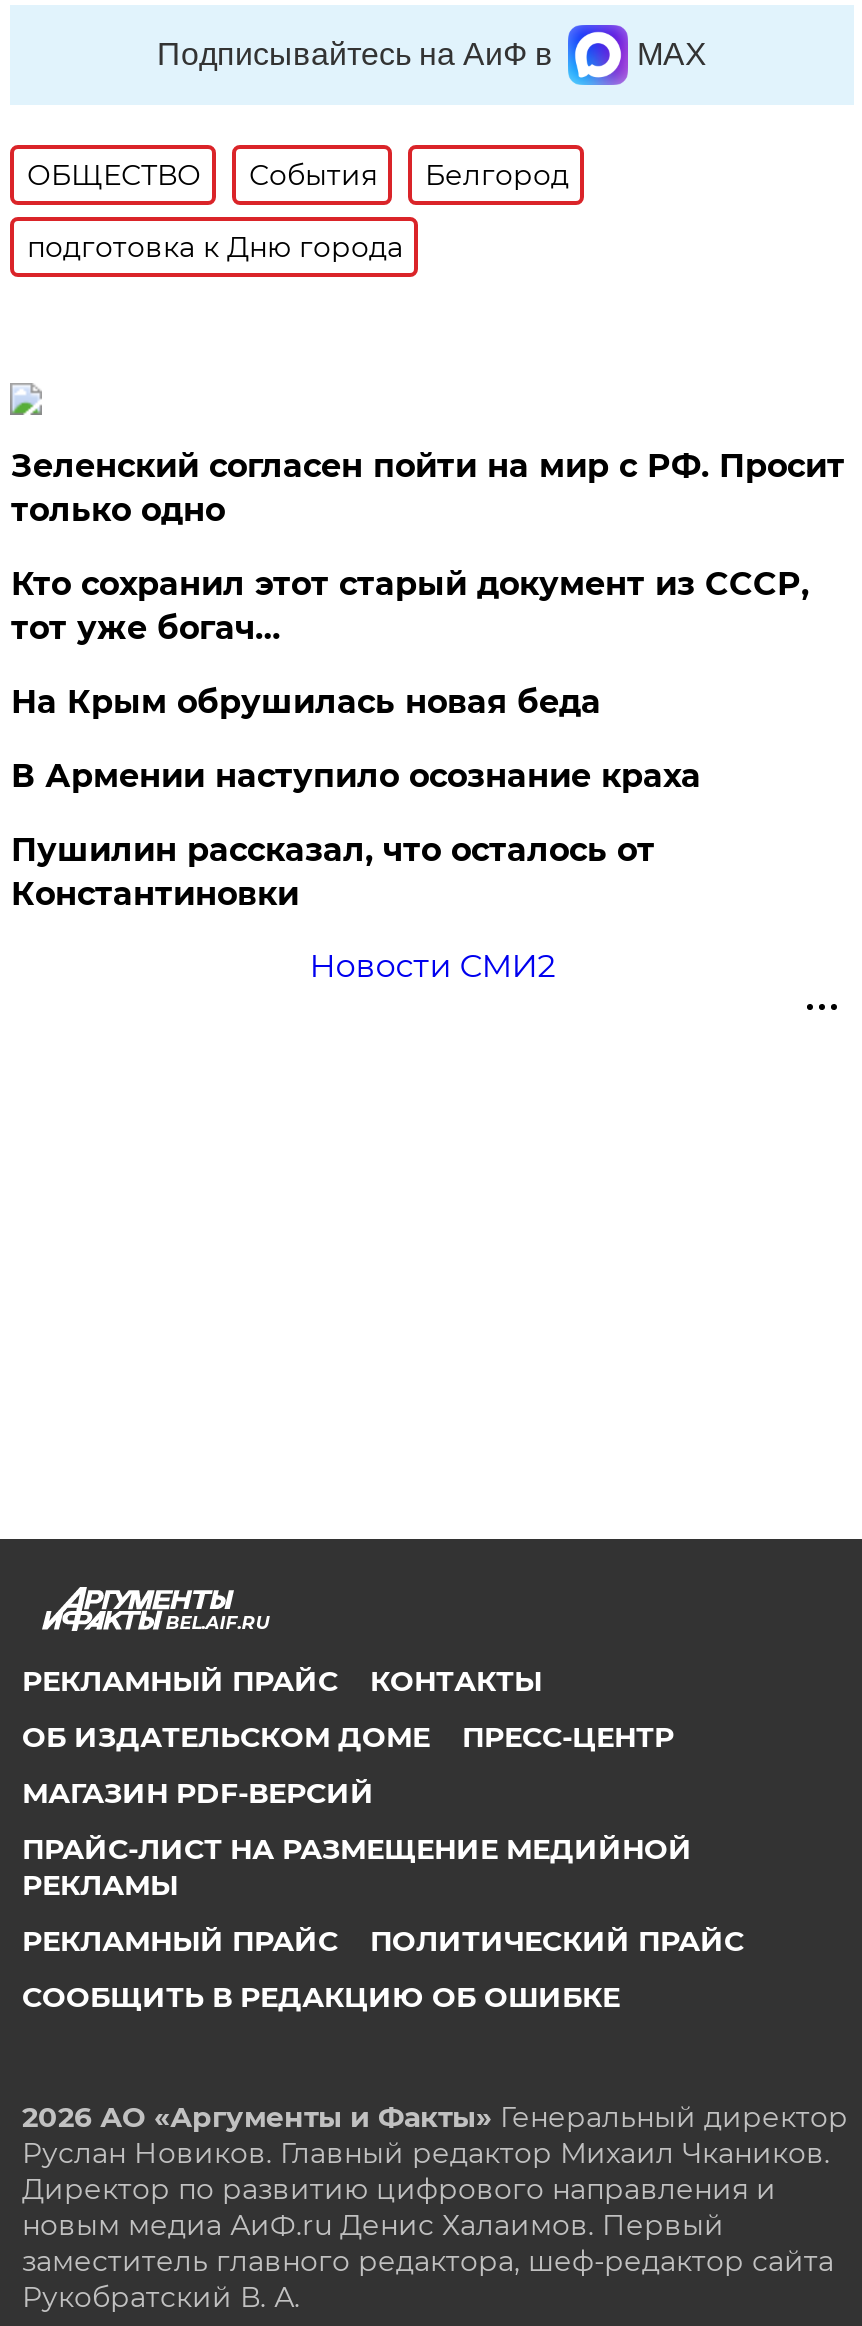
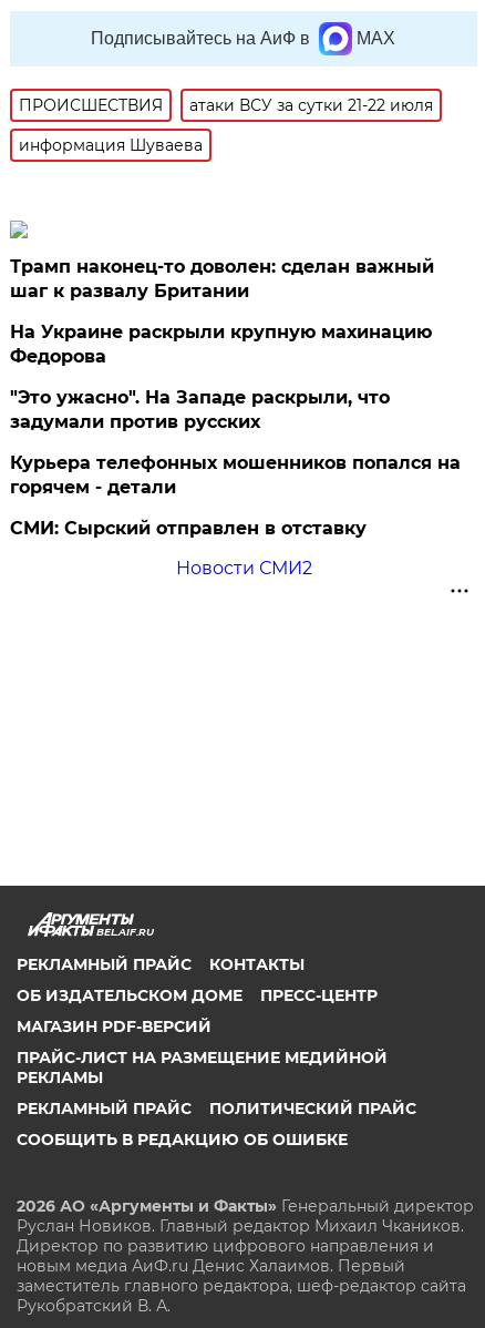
[27,158,569,194] ОБЩЕСТВО | События | Белгород -> [19,96,433,116] ПРОИСШЕСТВИЯ | атаки ВСУ за сутки 21-22 июля
[27,230,403,266] подготовка к Дню города -> [19,136,203,156] информация Шуваева
[11,448,845,530] Зеленский согласен пойти на мир с РФ. Просит | только одно -> [10,256,435,302] Трамп наконец-то доволен: сделан важный | шаг к развалу Британии
[11,566,809,648] Кто сохранил этот старый документ из СССР, | тот уже богач… -> [10,322,432,367] На Украине раскрыли крупную махинацию | Федорова
[11,684,601,722] На Крым обрушилась новая беда -> [10,387,390,433] "Это ужасно". На Западе раскрыли, что | задумали против русских
[11,758,701,796] В Армении наступило осознание краха -> [10,453,461,498] Курьера телефонных мошенников попался на | горячем - детали
[11,832,655,914] Пушилин рассказал, что осталось от | Константиновки -> [10,518,367,539] СМИ: Сырский отправлен в отставку

